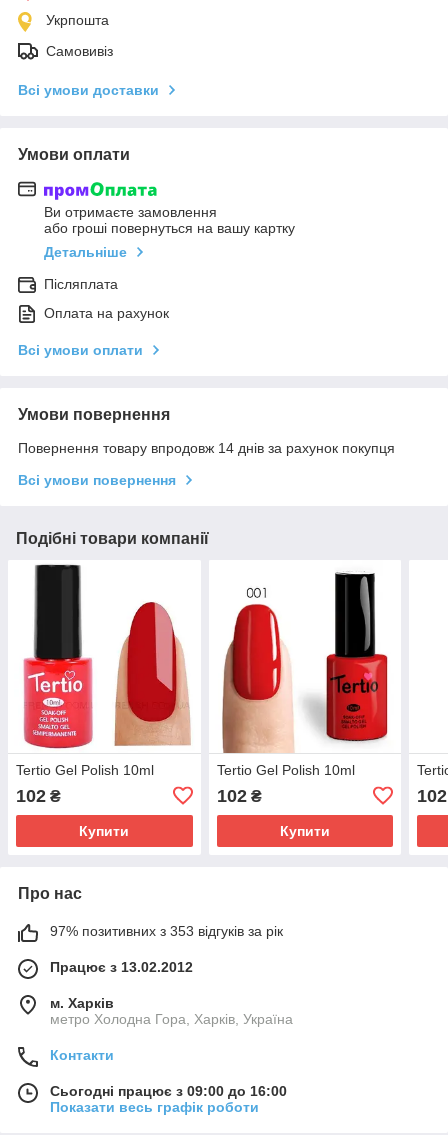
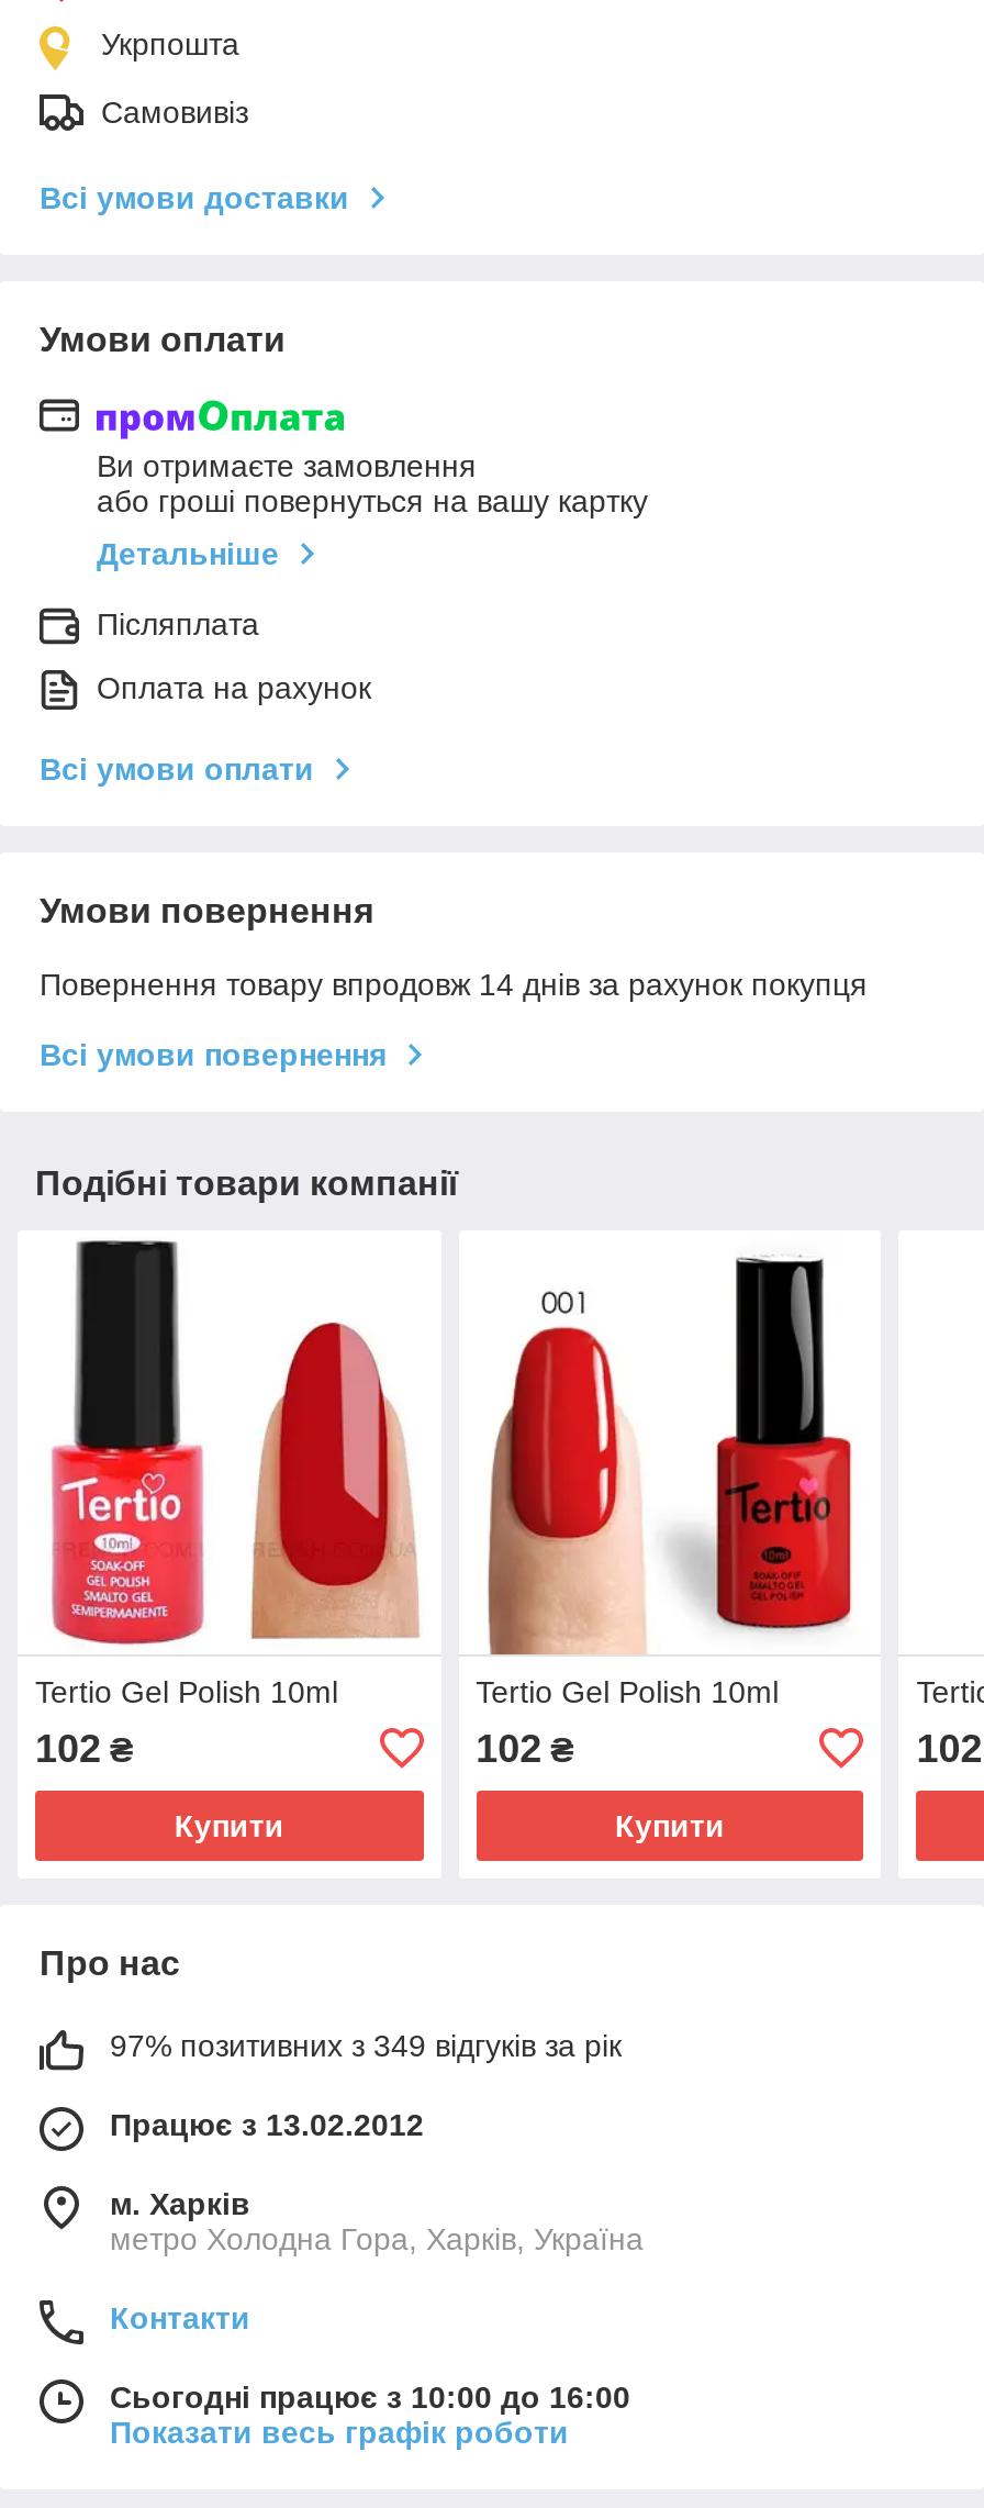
[50,923,283,939] 97% позитивних з 353 відгуків за рік -> [110,2027,622,2063] 97% позитивних з 349 відгуків за рік
[50,1083,287,1099] Сьогодні працює з 09:00 до 16:00 -> [110,2379,630,2414] Сьогодні працює з 10:00 до 16:00

